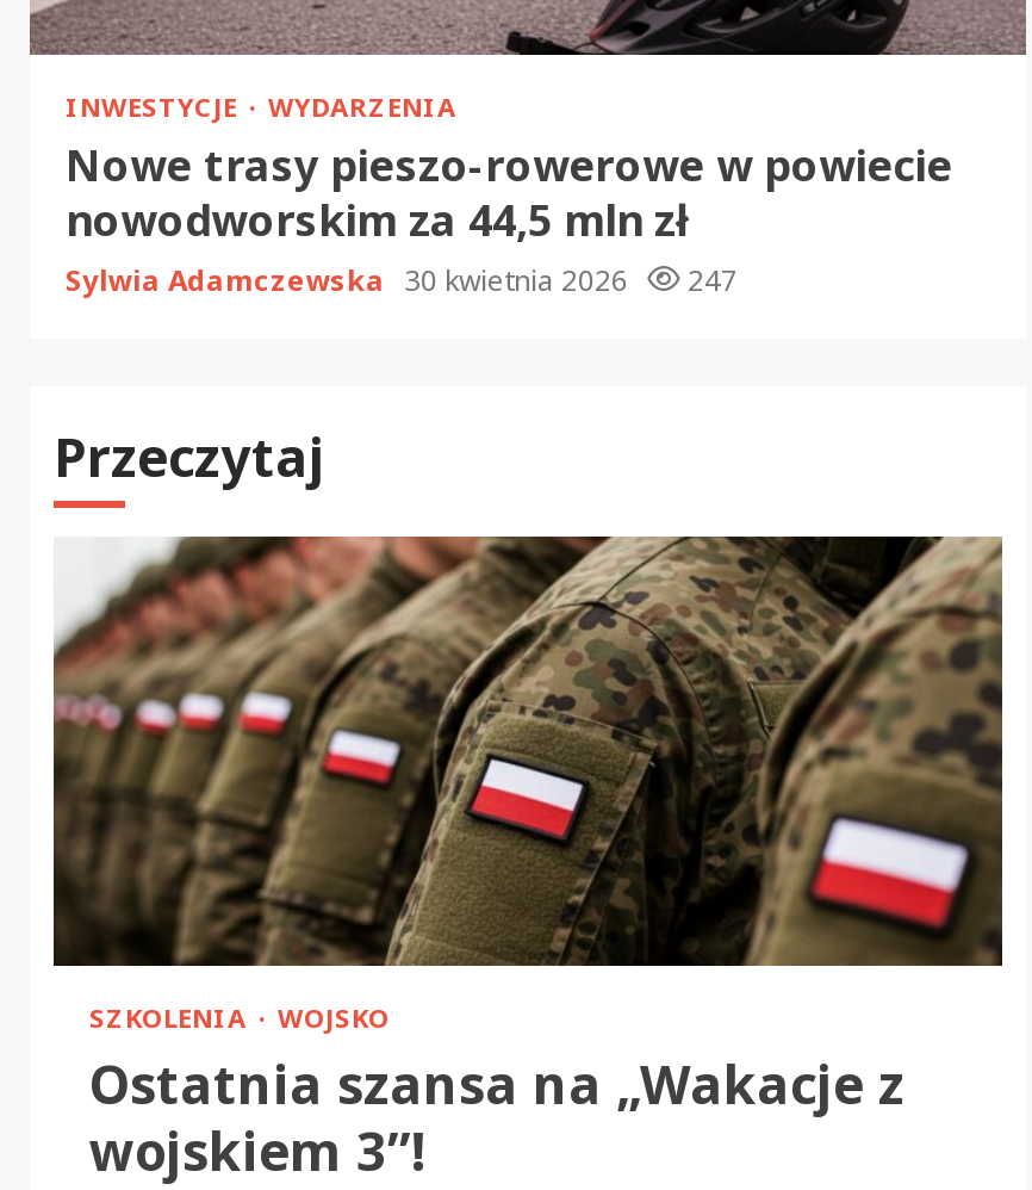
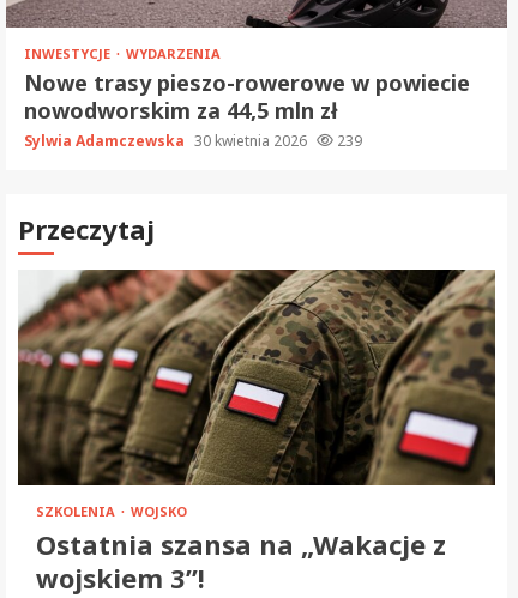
[66,259,738,299] Sylwia Adamczewska 30 kwietnia 2026 247 -> [24,130,362,150] Sylwia Adamczewska 30 kwietnia 2026 239

